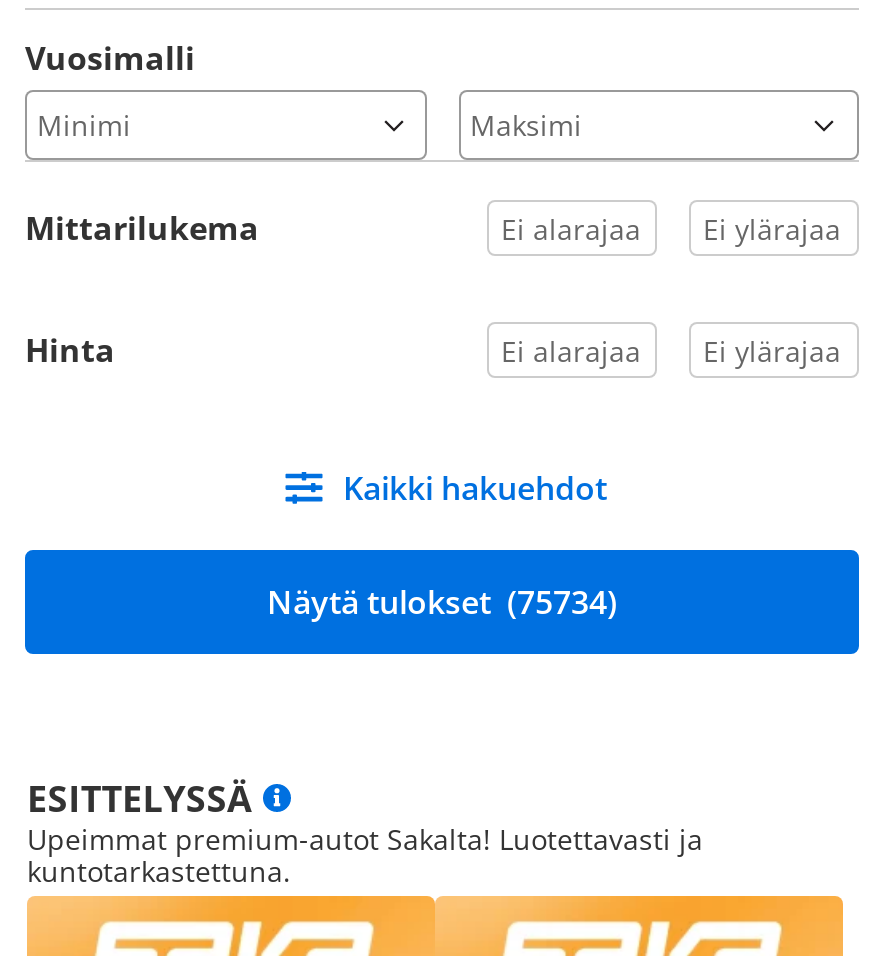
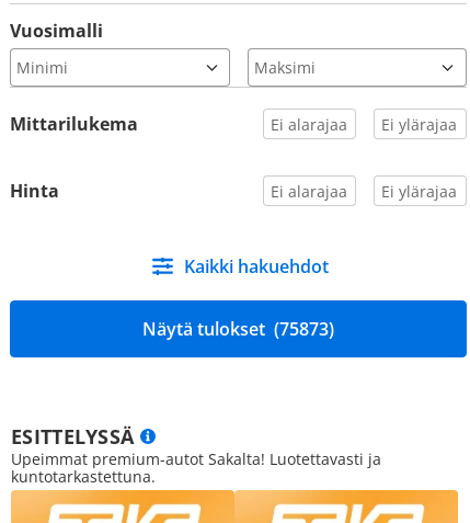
[267,580,617,624] Näytä tulokset (75734) -> [142,317,334,341] Näytä tulokset (75873)

